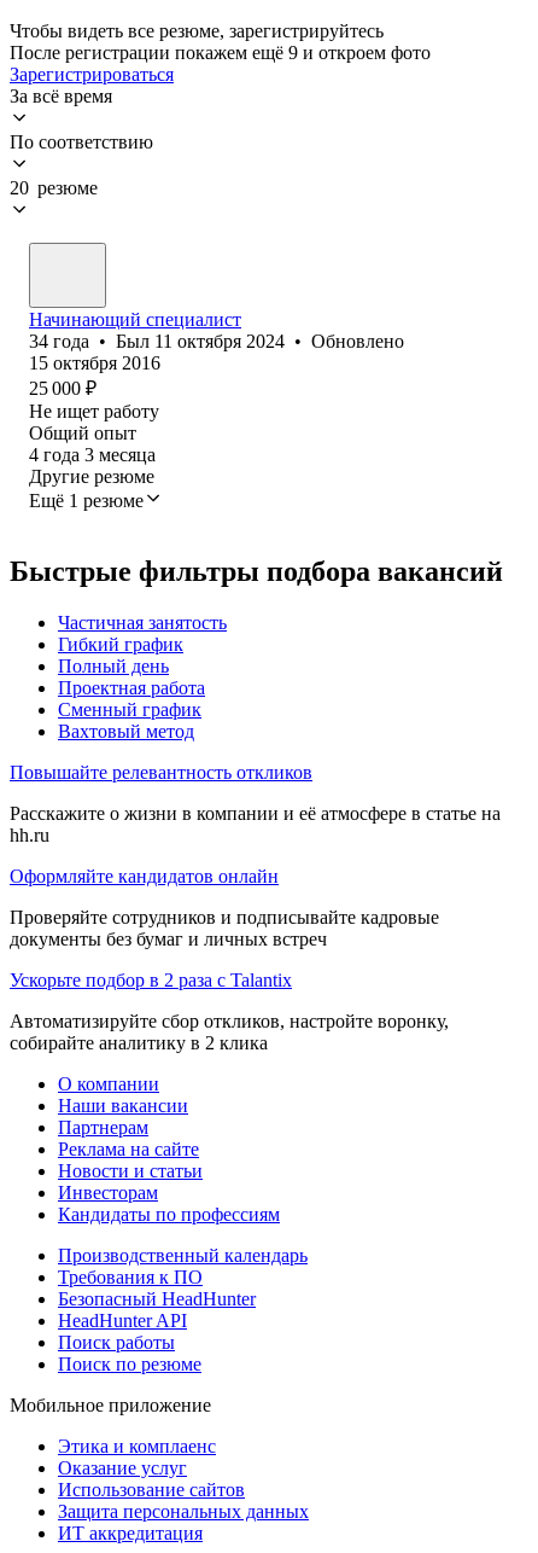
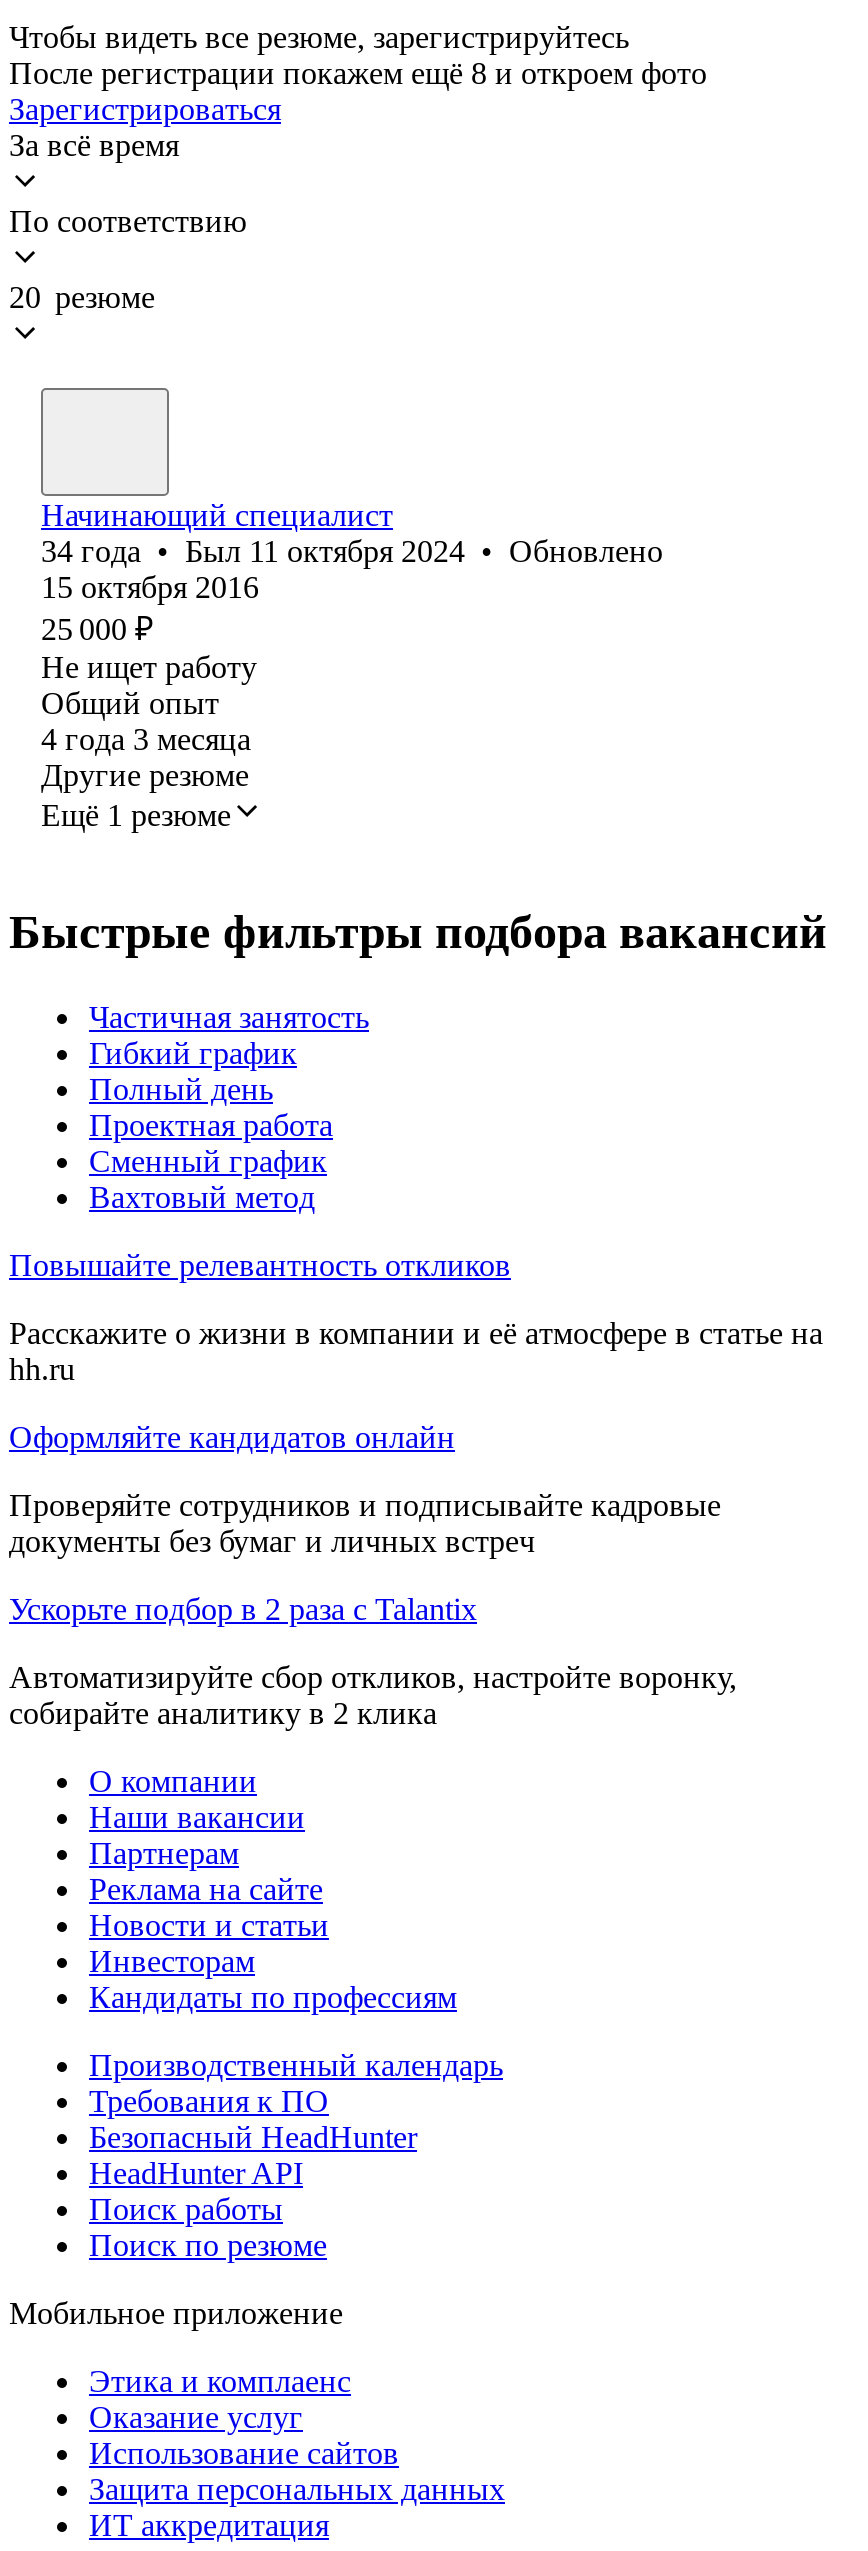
[10,42,431,63] После регистрации покажем ещё 9 и откроем фото -> [9,56,707,90] После регистрации покажем ещё 8 и откроем фото

